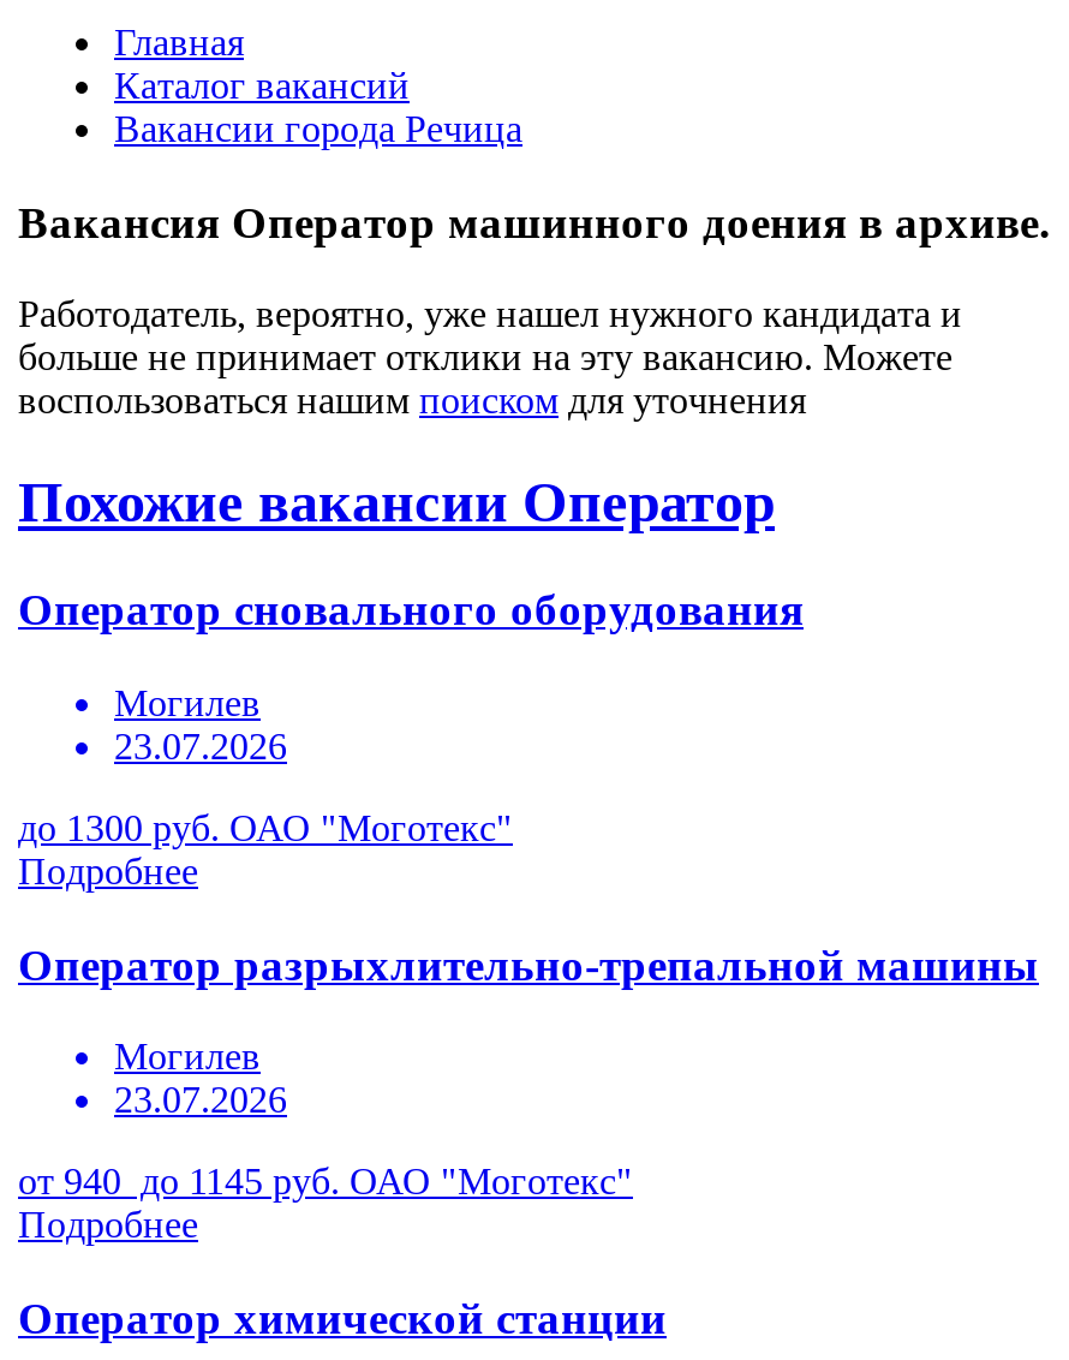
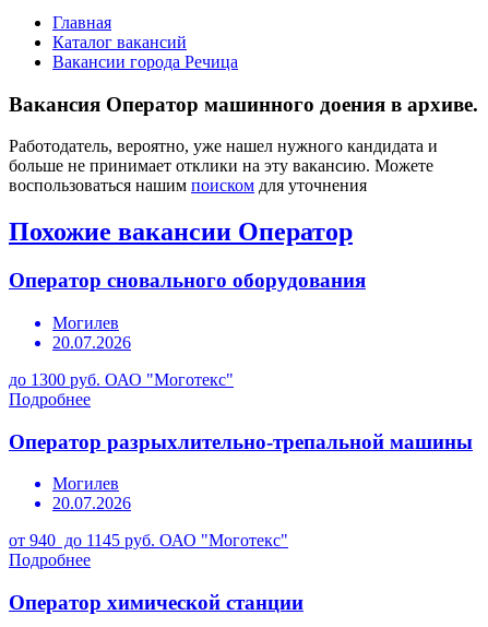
[114,726,287,767] 23.07.2026 -> [52,333,131,352] 20.07.2026
[114,1080,287,1121] 23.07.2026 -> [52,494,131,513] 20.07.2026

